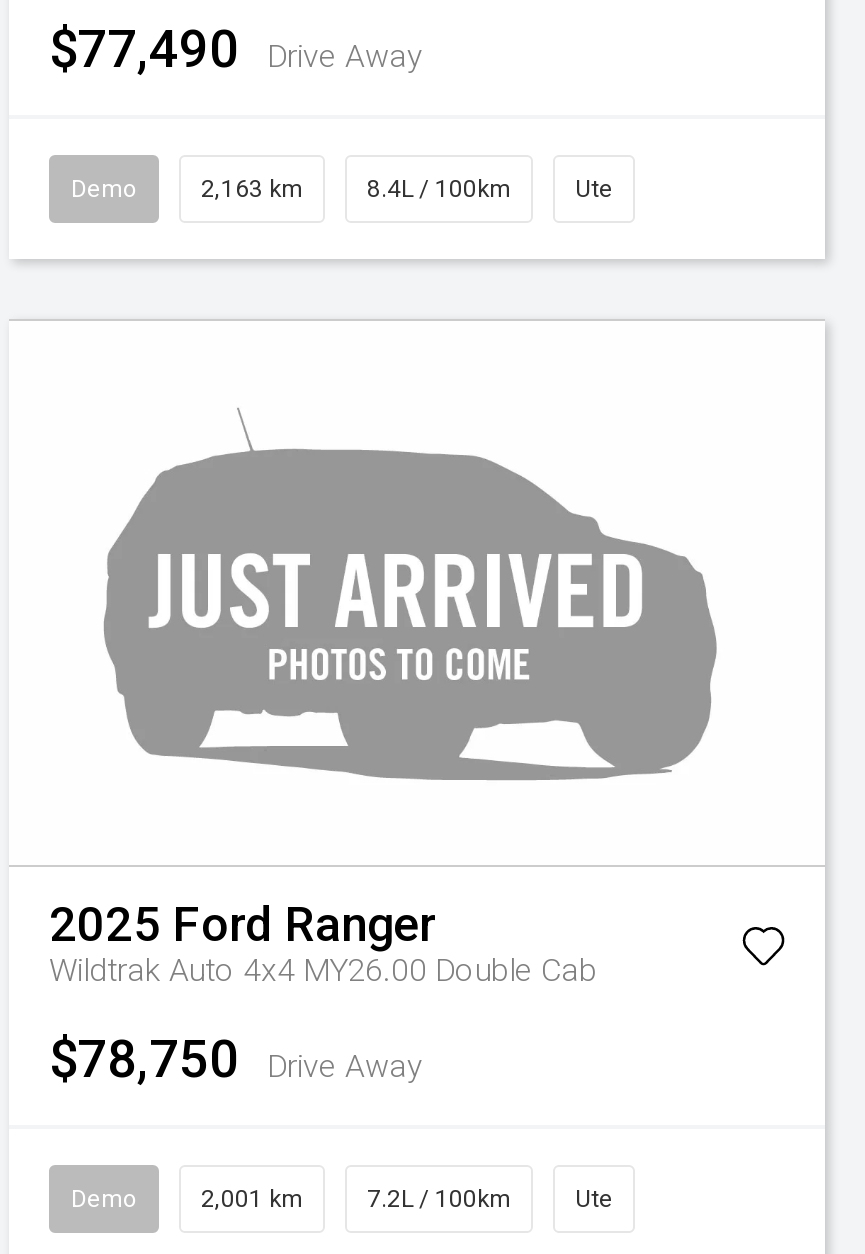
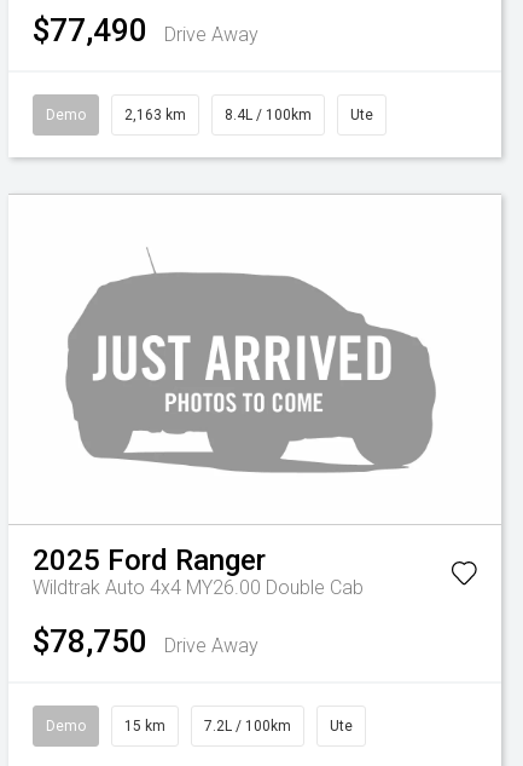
[201,1185,303,1213] 2,001 km -> [124,718,165,735] 15 km

